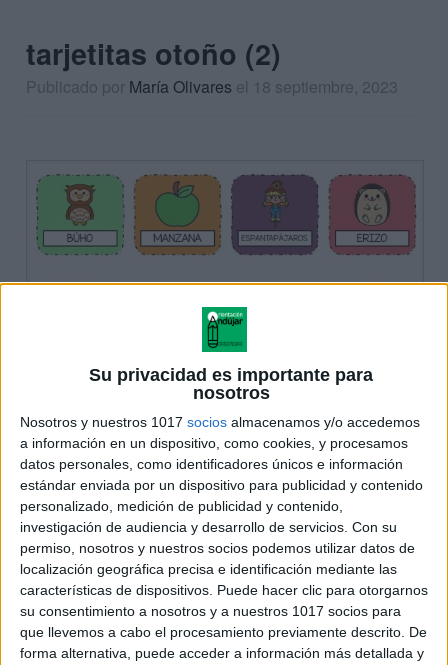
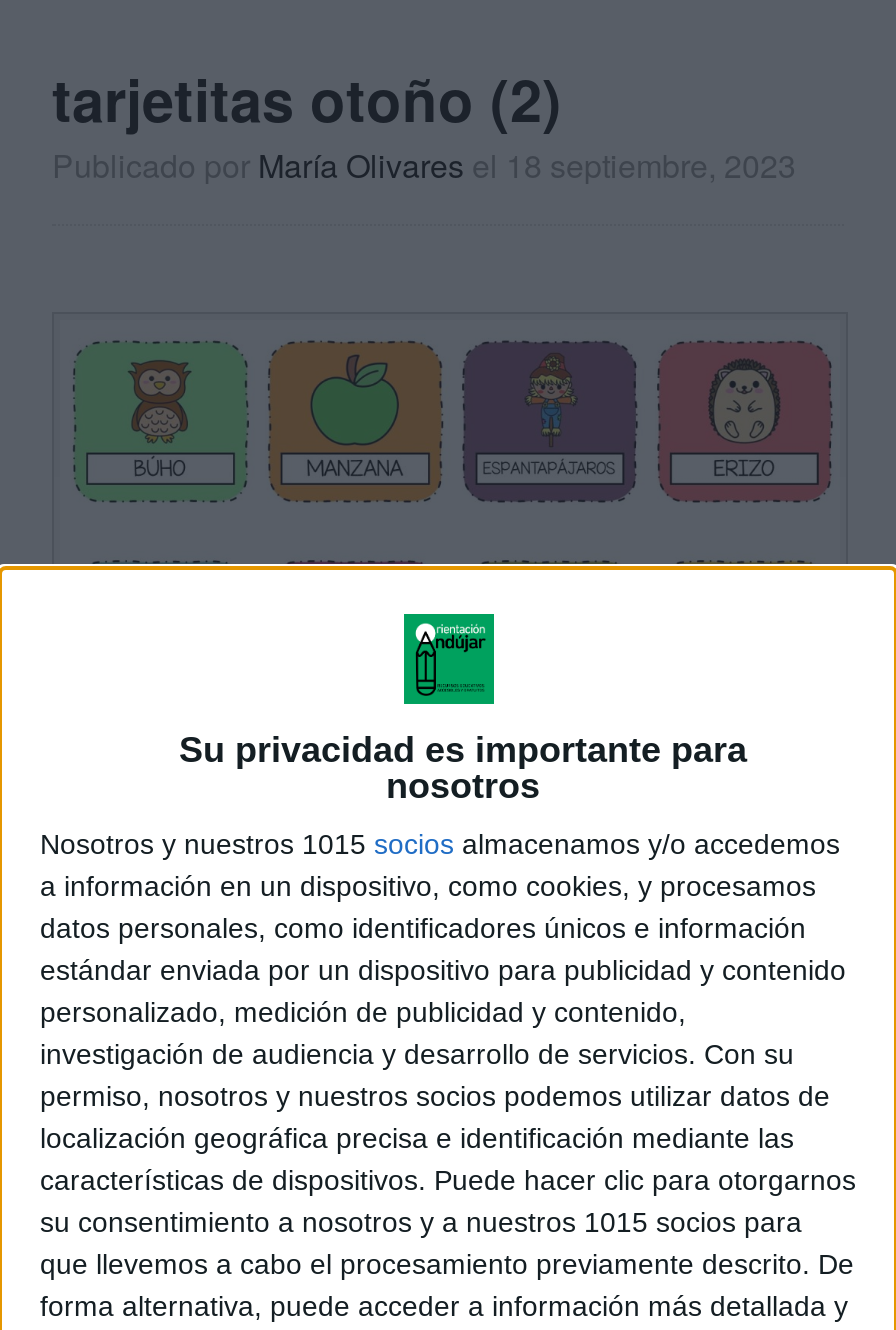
[20,414,420,430] Nosotros y nuestros 1017 socios almacenamos y/o accedemos -> [40,828,840,860] Nosotros y nuestros 1015 socios almacenamos y/o accedemos
[20,603,401,619] su consentimiento a nosotros y a nuestros 1017 socios para -> [40,1206,802,1238] su consentimiento a nosotros y a nuestros 1015 socios para

